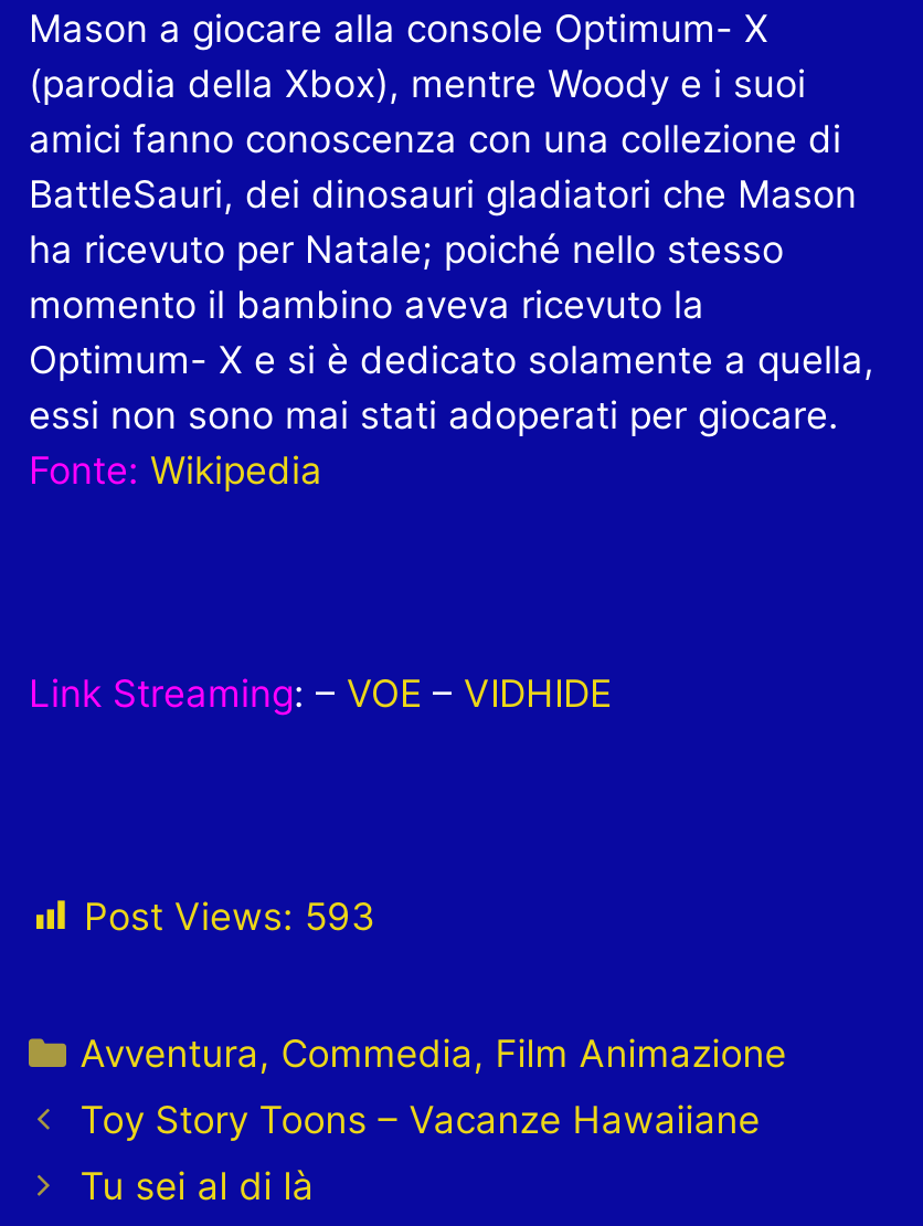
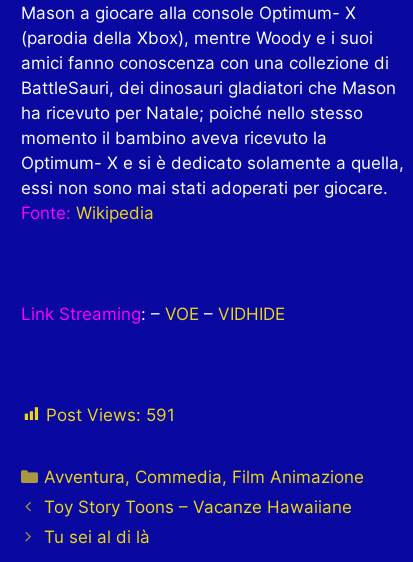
[84,895,375,939] Post Views: 593 -> [46,405,175,425] Post Views: 591

